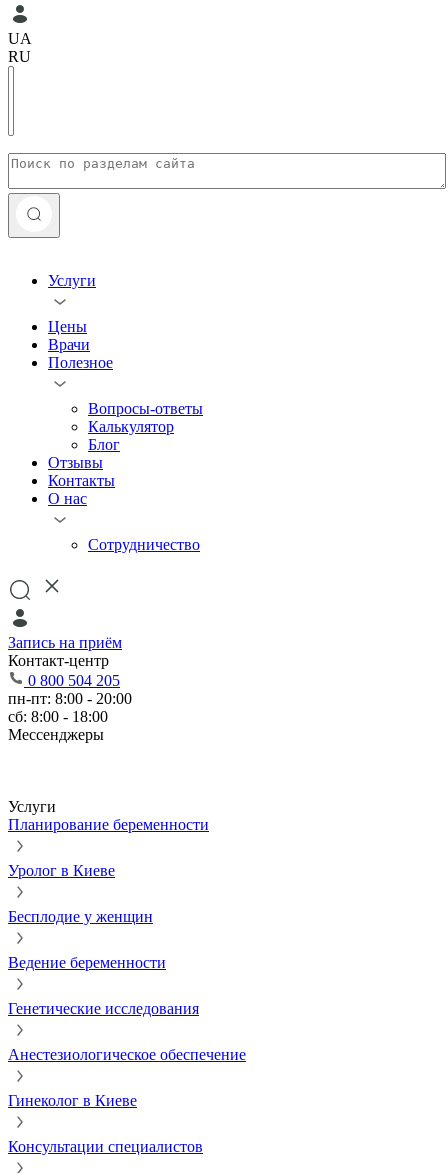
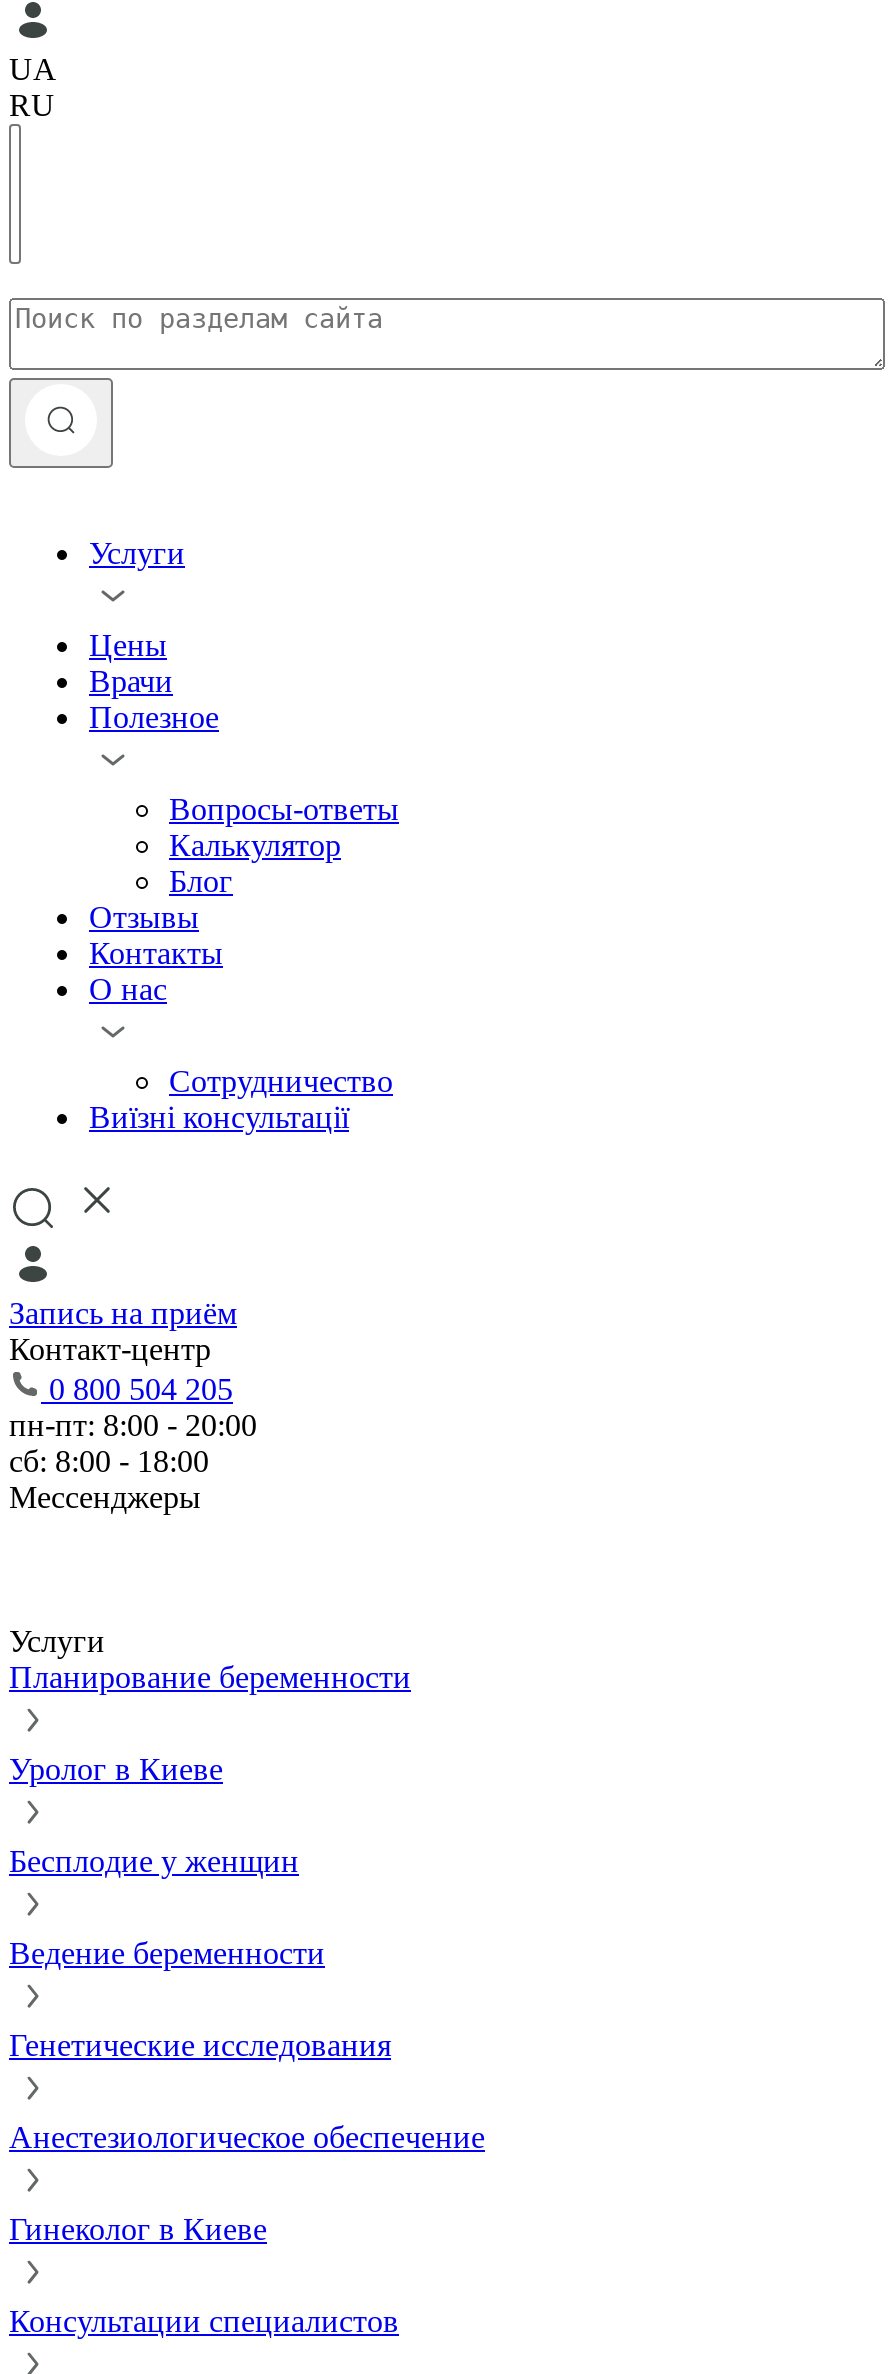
none -> [89,1100,349,1134] Виїзні консультації

